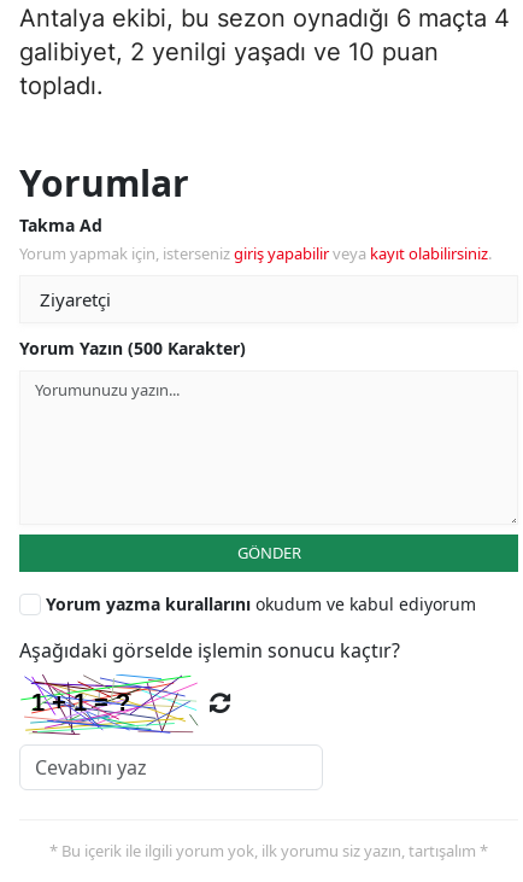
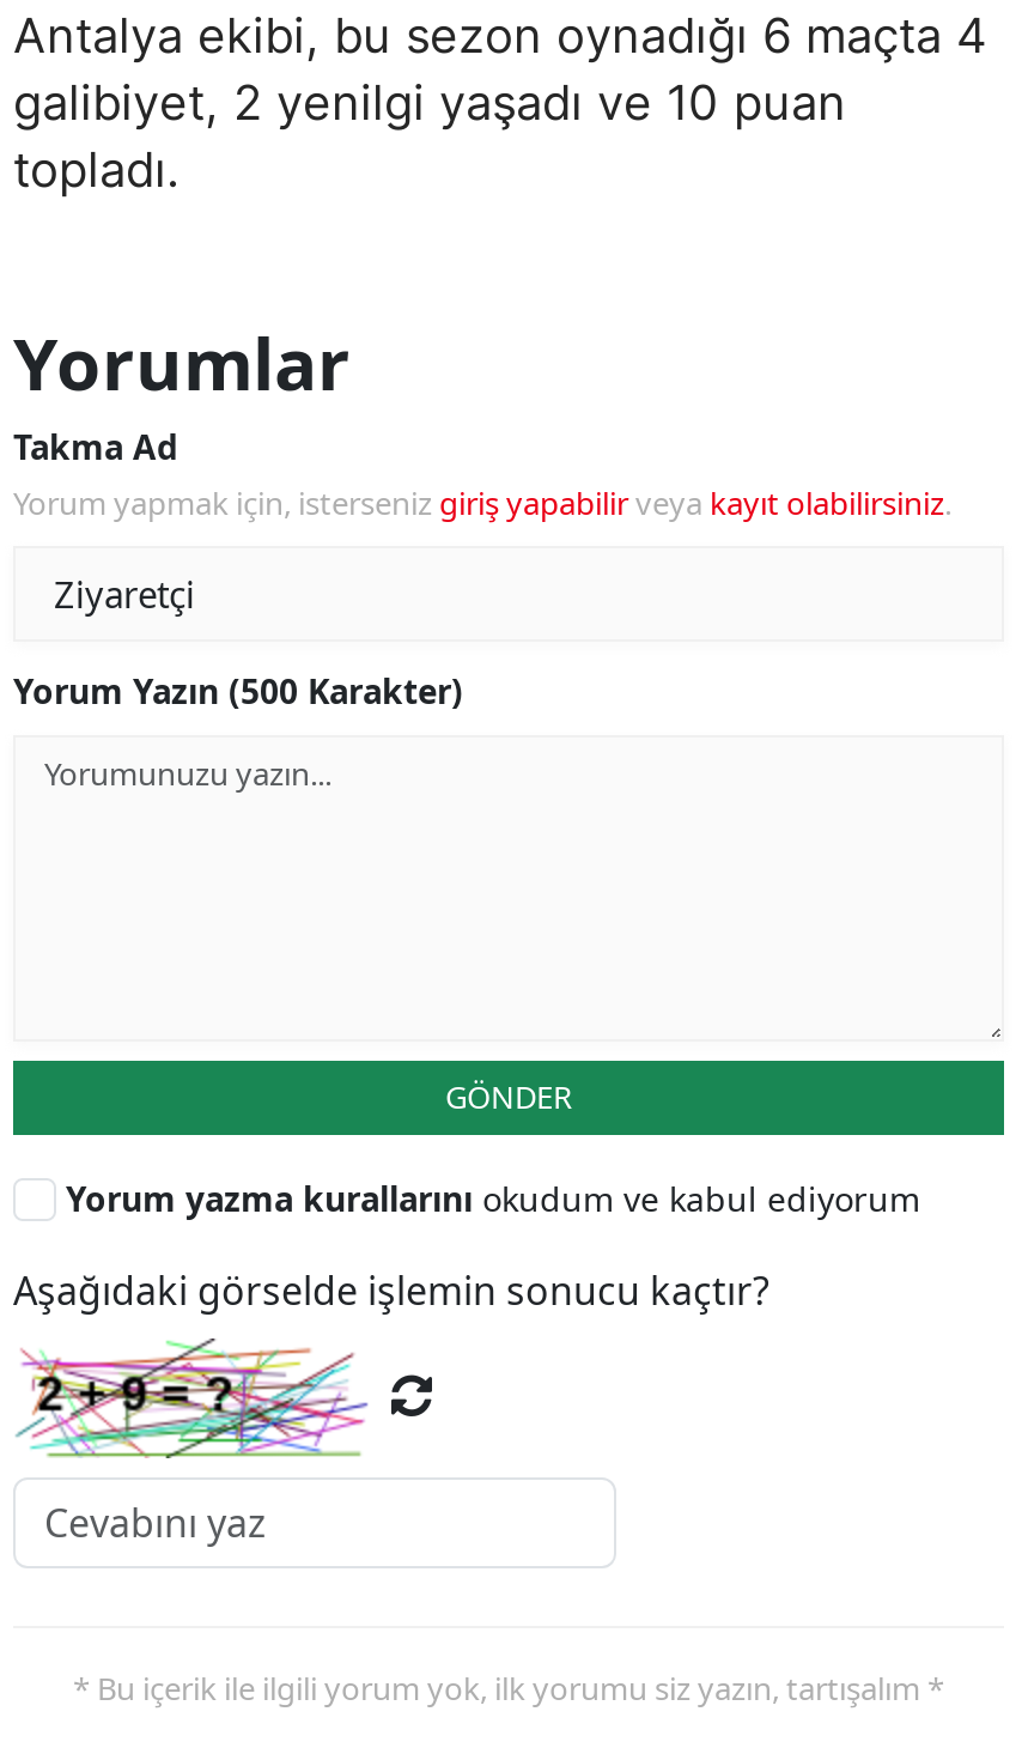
[20,673,198,736] [image] -> [16,1339,367,1461] [image]

